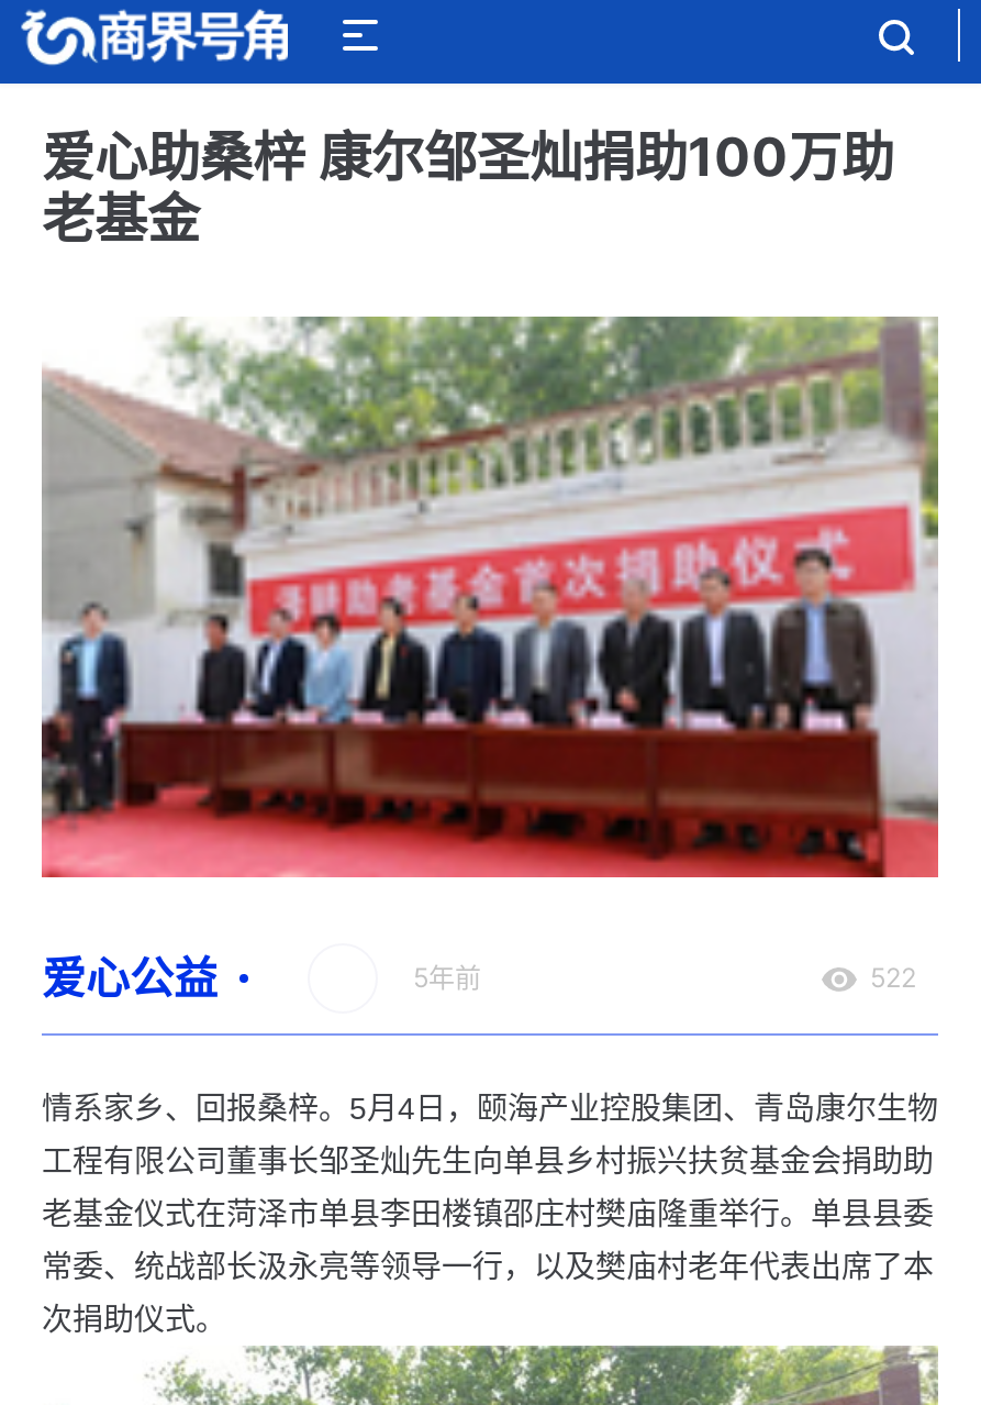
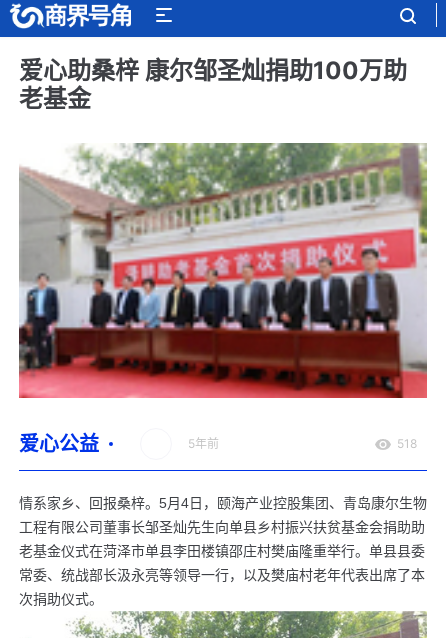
[870,961,916,994] 522 -> [397,436,417,451] 518

